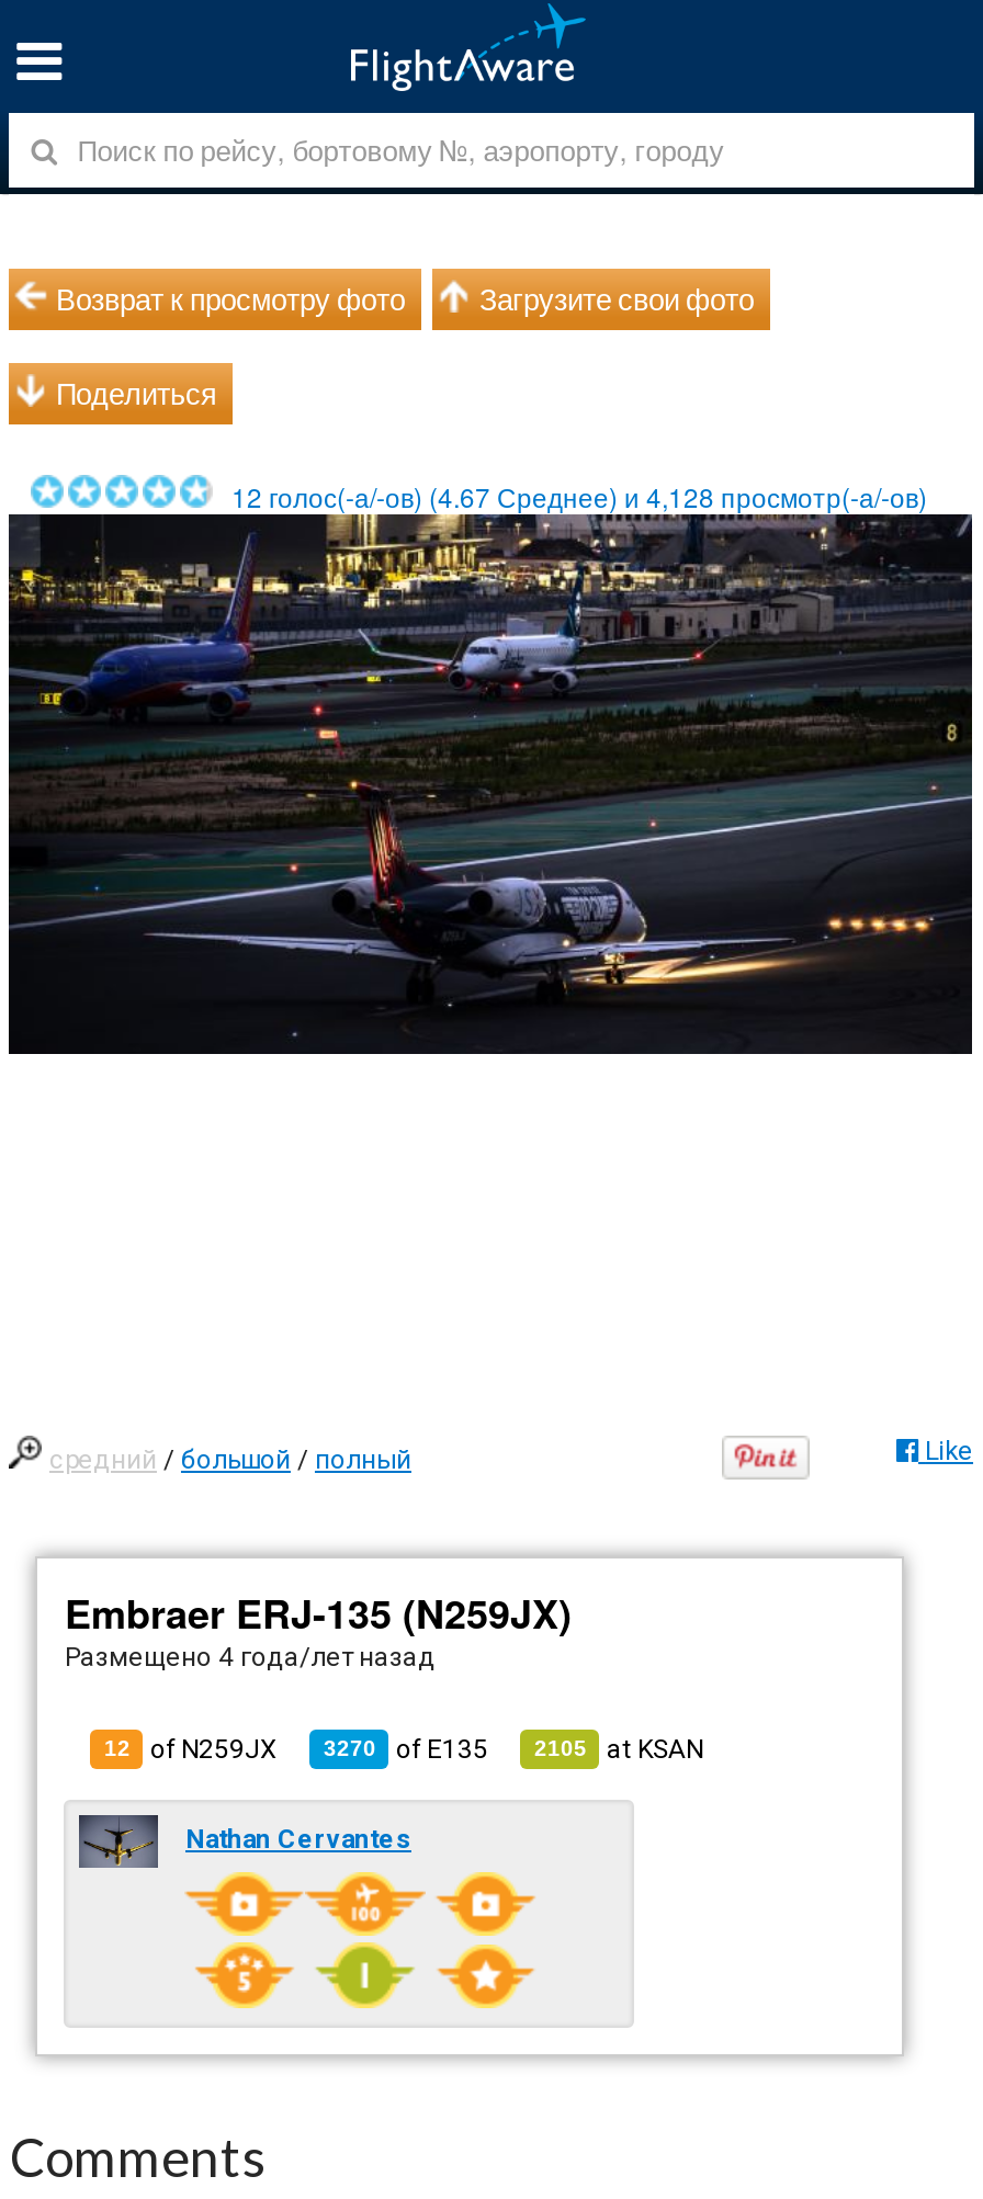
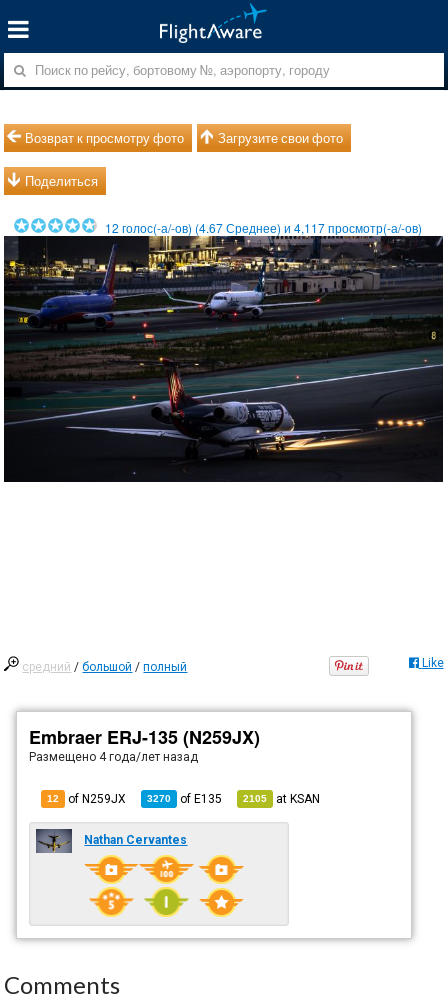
[231,477,940,514] 12 голос(-а/-ов) (4.67 Среднее) и 4,128 просмотр(-а/-ов) -> [105,219,428,236] 12 голос(-а/-ов) (4.67 Среднее) и 4,117 просмотр(-а/-ов)

